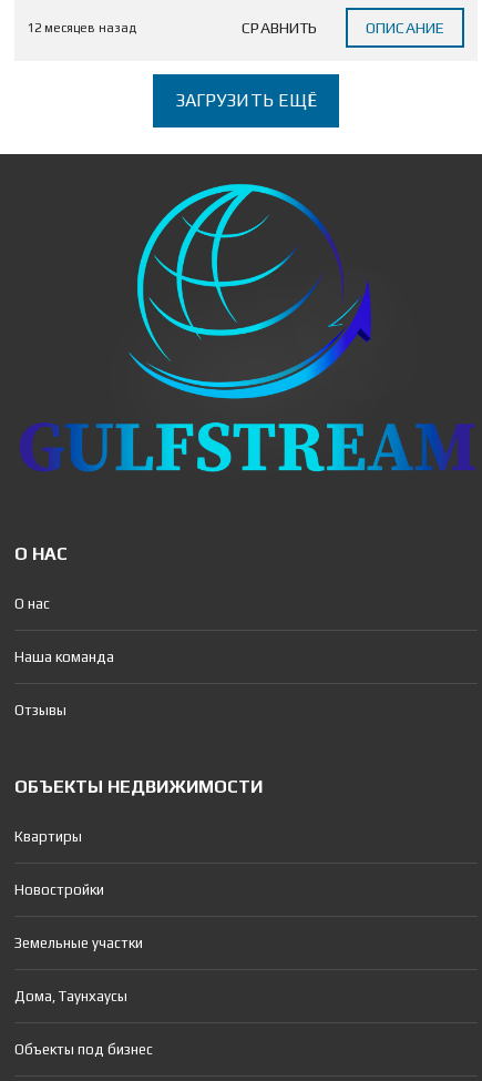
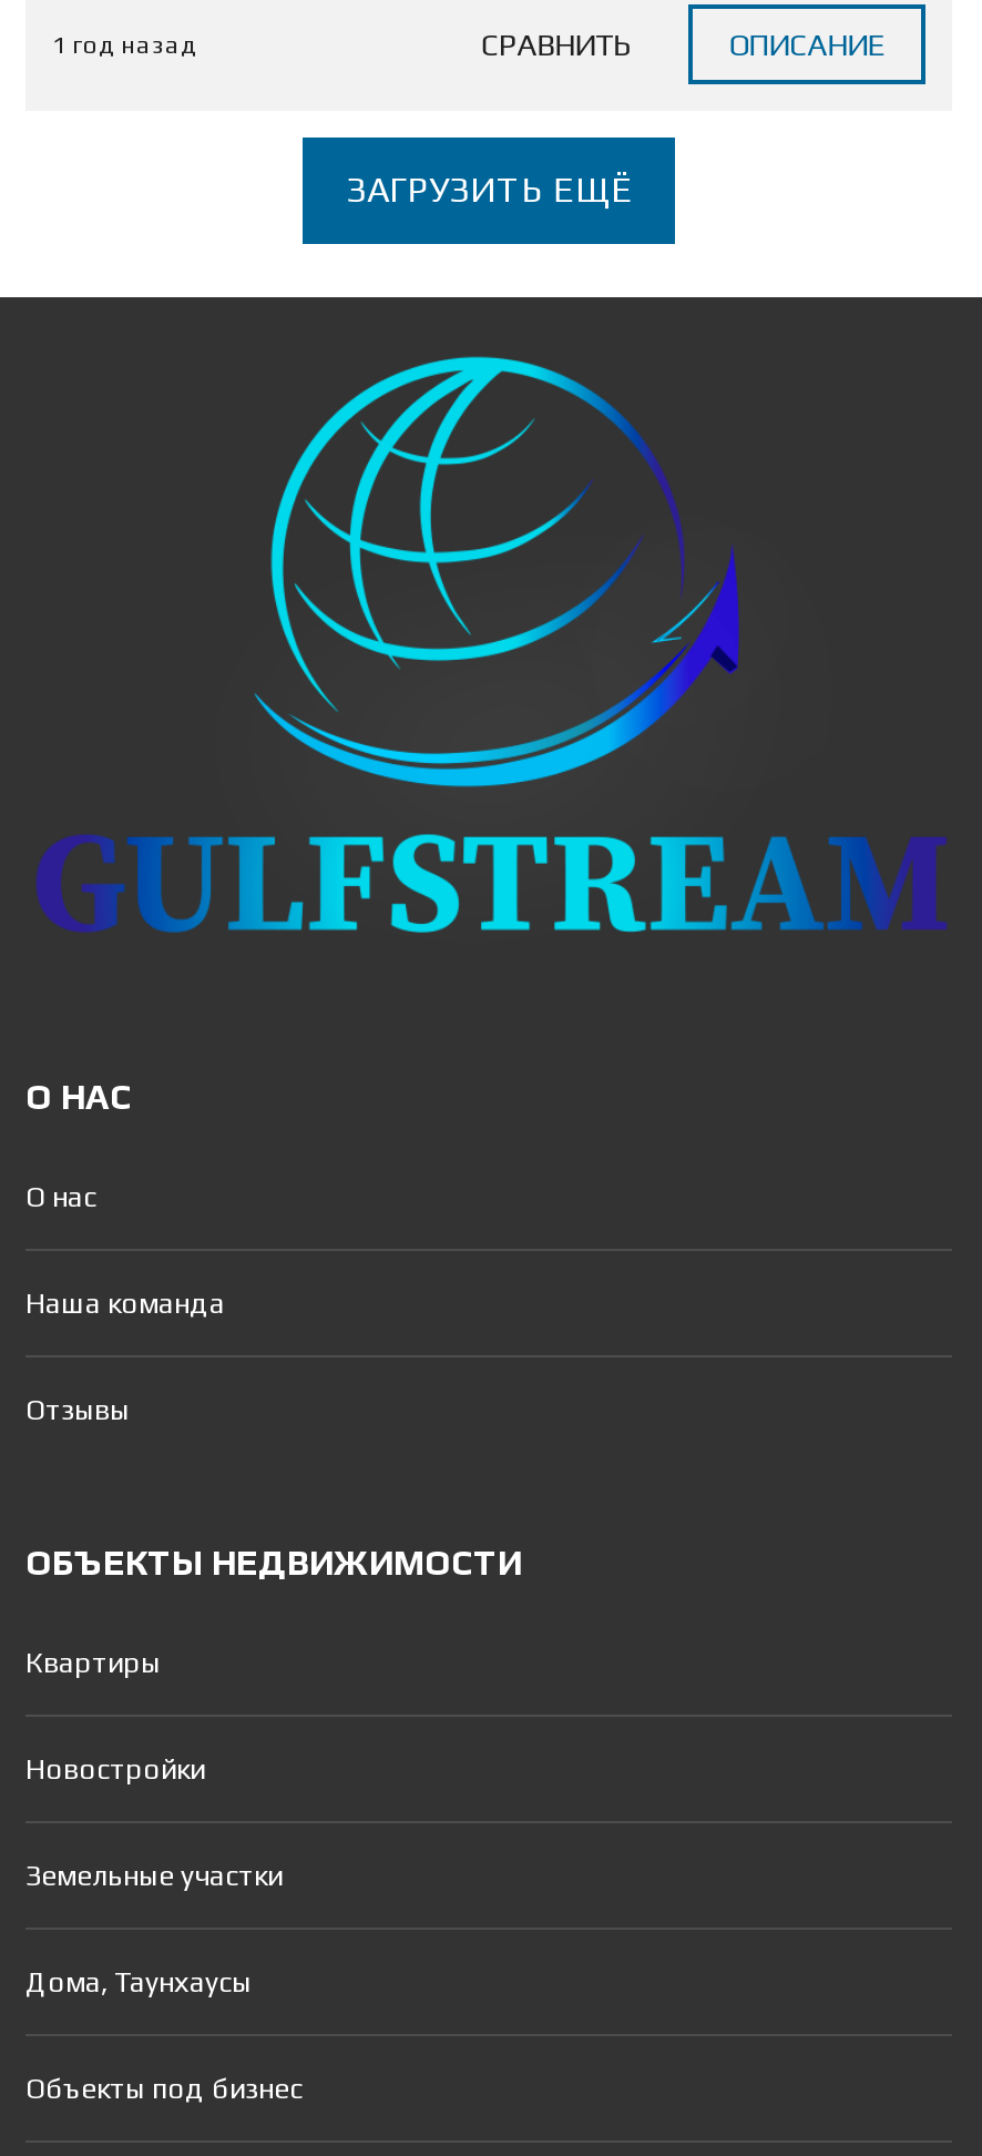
[28,21,136,34] 12 месяцев назад -> [52,30,196,57] 1 год назад

